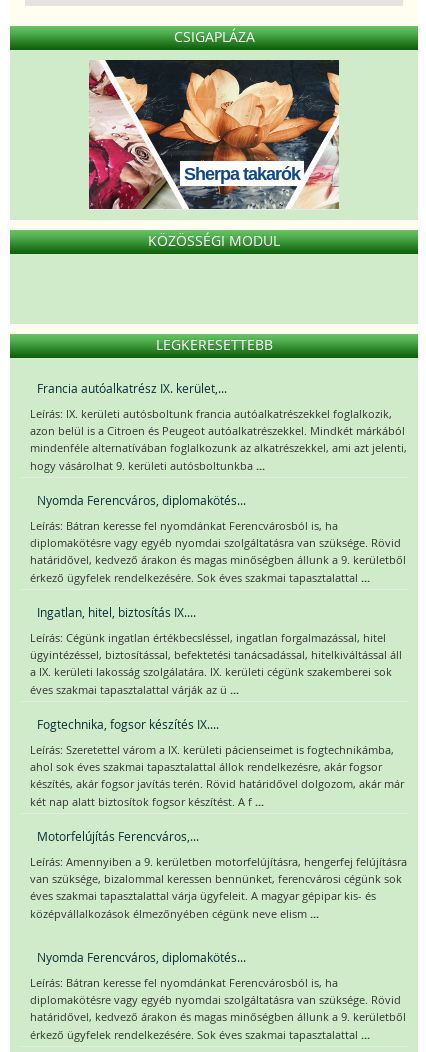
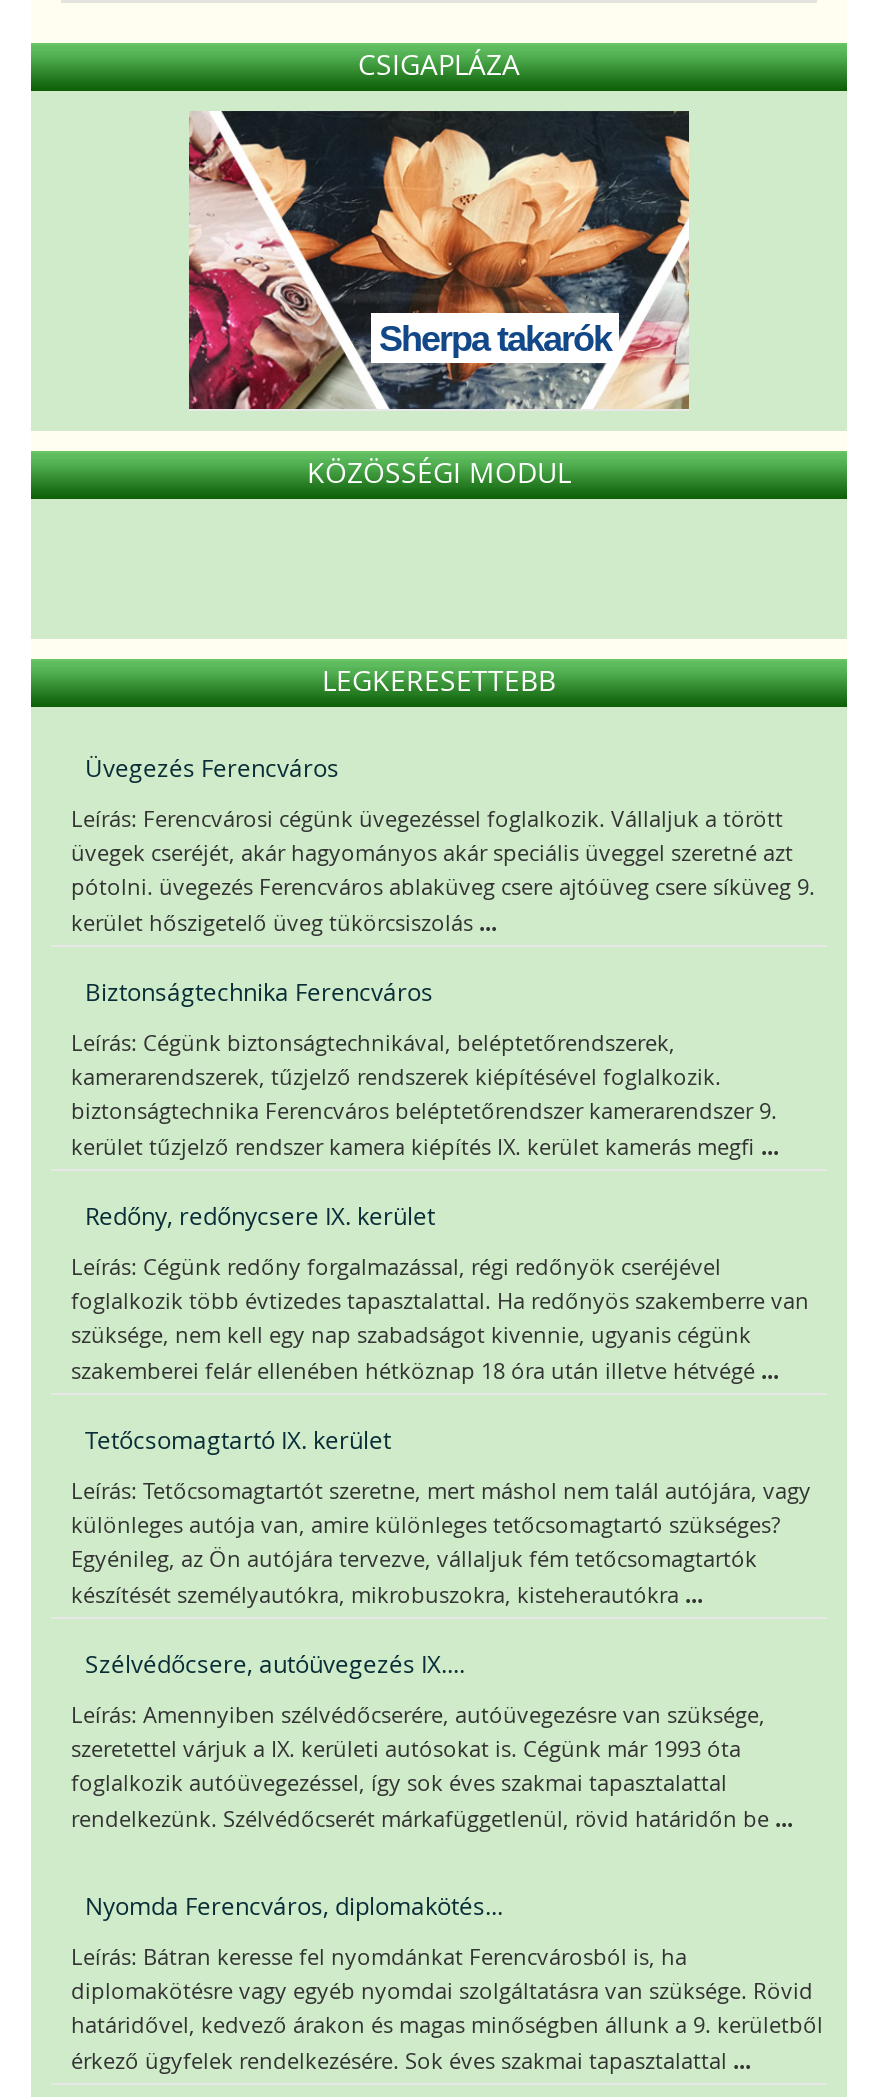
[37,380,227,396] Francia autóalkatrész IX. kerület,... -> [85,751,339,783] Üvegezés Ferencváros
[30,407,407,473] Leírás: IX. kerületi autósboltunk francia autóalkatrészekkel foglalkozik, | azon belül is a Citroen és Peugeot autóalkatrészekkel. Mindkét márkából | mindenféle alternatívában foglalkozunk az alkatrészekkel, ami azt jelenti, | hogy vásárolhat 9. kerületi autósboltunkba... -> [71,805,815,937] Leírás: Ferencvárosi cégünk üvegezéssel foglalkozik. Vállaljuk a törött | üvegek cseréjét, akár hagyományos akár speciális üveggel szeretné azt | pótolni. üvegezés Ferencváros ablaküveg csere ajtóüveg csere síküveg 9. | kerület hőszigetelő üveg tükörcsiszolás...
[37,492,246,508] Nyomda Ferencváros, diplomakötés... -> [85,975,433,1007] Biztonságtechnika Ferencváros
[30,519,406,585] Leírás: Bátran keresse fel nyomdánkat Ferencvárosból is, ha | diplomakötésre vagy egyéb nyomdai szolgáltatásra van szüksége. Rövid | határidővel, kedvező árakon és magas minőségben állunk a 9. kerületből | érkező ügyfelek rendelkezésére. Sok éves szakmai tapasztalattal... -> [71,1029,779,1161] Leírás: Cégünk biztonságtechnikával, beléptetőrendszerek, | kamerarendszerek, tűzjelző rendszerek kiépítésével foglalkozik. | biztonságtechnika Ferencváros beléptetőrendszer kamerarendszer 9. | kerület tűzjelző rendszer kamera kiépítés IX. kerület kamerás megfi...
[37,604,196,620] Ingatlan, hitel, biztosítás IX.... -> [85,1199,435,1231] Redőny, redőnycsere IX. kerület
[30,631,402,697] Leírás: Cégünk ingatlan értékbecsléssel, ingatlan forgalmazással, hitel | ügyintézéssel, biztosítással, befektetési tanácsadással, hitelkiváltással áll | a IX. kerületi lakosság szolgálatára. IX. kerületi cégünk szakemberei sok | éves szakmai tapasztalattal várják az ü... -> [71,1253,809,1385] Leírás: Cégünk redőny forgalmazással, régi redőnyök cseréjével | foglalkozik több évtizedes tapasztalattal. Ha redőnyös szakemberre van | szüksége, nem kell egy nap szabadságot kivennie, ugyanis cégünk | szakemberei felár ellenében hétköznap 18 óra után illetve hétvégé...
[37,716,219,732] Fogtechnika, fogsor készítés IX.... -> [85,1423,391,1455] Tetőcsomagtartó IX. kerület
[30,743,404,809] Leírás: Szeretettel várom a IX. kerületi pácienseimet is fogtechnikámba, | ahol sok éves szakmai tapasztalattal állok rendelkezésre, akár fogsor | készítés, akár fogsor javítás terén. Rövid határidővel dolgozom, akár már | két nap alatt biztosítok fogsor készítést. A f... -> [71,1477,811,1609] Leírás: Tetőcsomagtartót szeretne, mert máshol nem talál autójára, vagy | különleges autója van, amire különleges tetőcsomagtartó szükséges? | Egyénileg, az Ön autójára tervezve, vállaljuk fém tetőcsomagtartók | készítését személyautókra, mikrobuszokra, kisteherautókra...
[37,828,199,844] Motorfelújítás Ferencváros,... -> [85,1647,465,1679] Szélvédőcsere, autóüvegezés IX....
[30,855,407,921] Leírás: Amennyiben a 9. kerületben motorfelújításra, hengerfej felújításra | van szüksége, bizalommal keressen bennünket, ferencvárosi cégünk sok | éves szakmai tapasztalattal várja ügyfeleit. A magyar gépipar kis- és | középvállalkozások élmezőnyében cégünk neve elism... -> [71,1701,793,1833] Leírás: Amennyiben szélvédőcserére, autóüvegezésre van szüksége, | szeretettel várjuk a IX. kerületi autósokat is. Cégünk már 1993 óta | foglalkozik autóüvegezéssel, így sok éves szakmai tapasztalattal | rendelkezünk. Szélvédőcserét márkafüggetlenül, rövid határidőn be...

